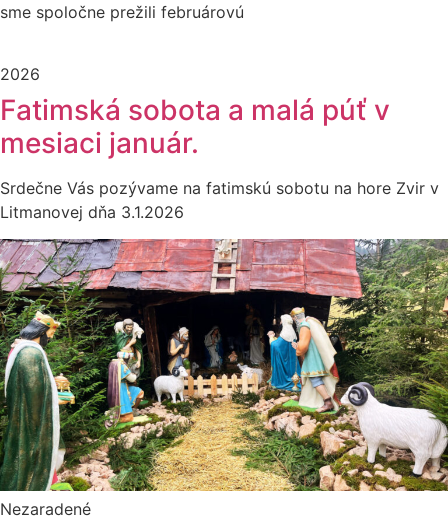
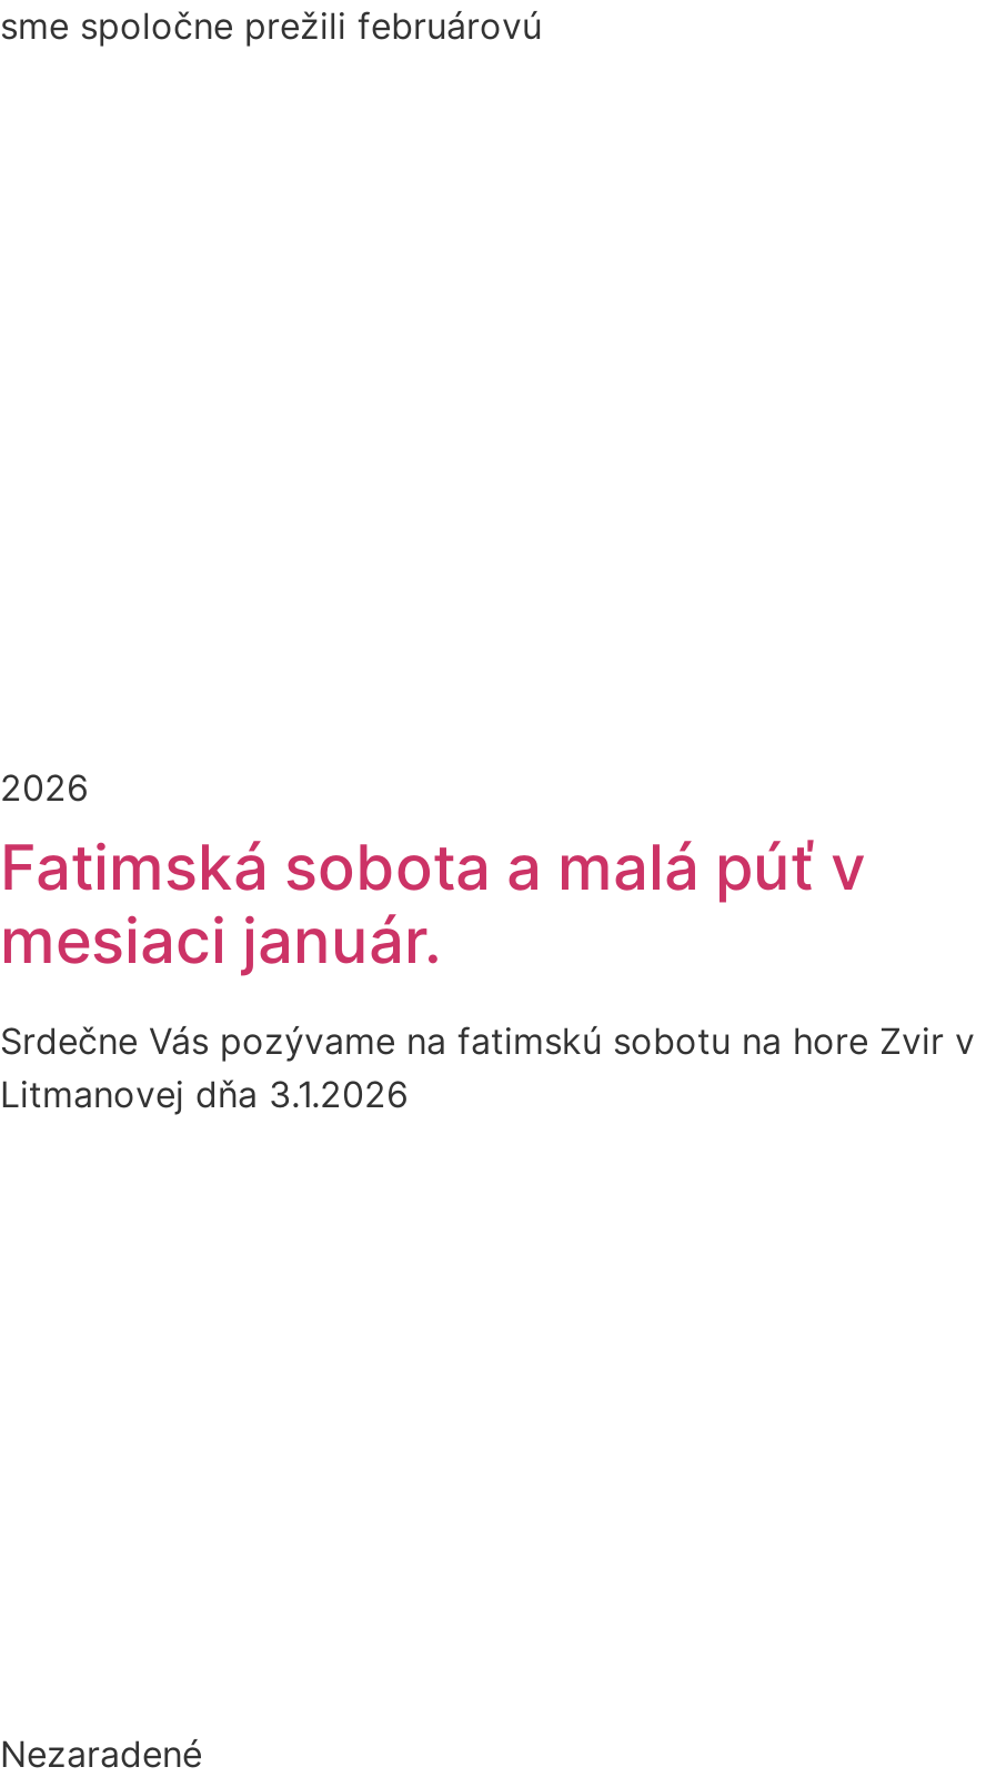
[3,238,445,492] [image] -> none

